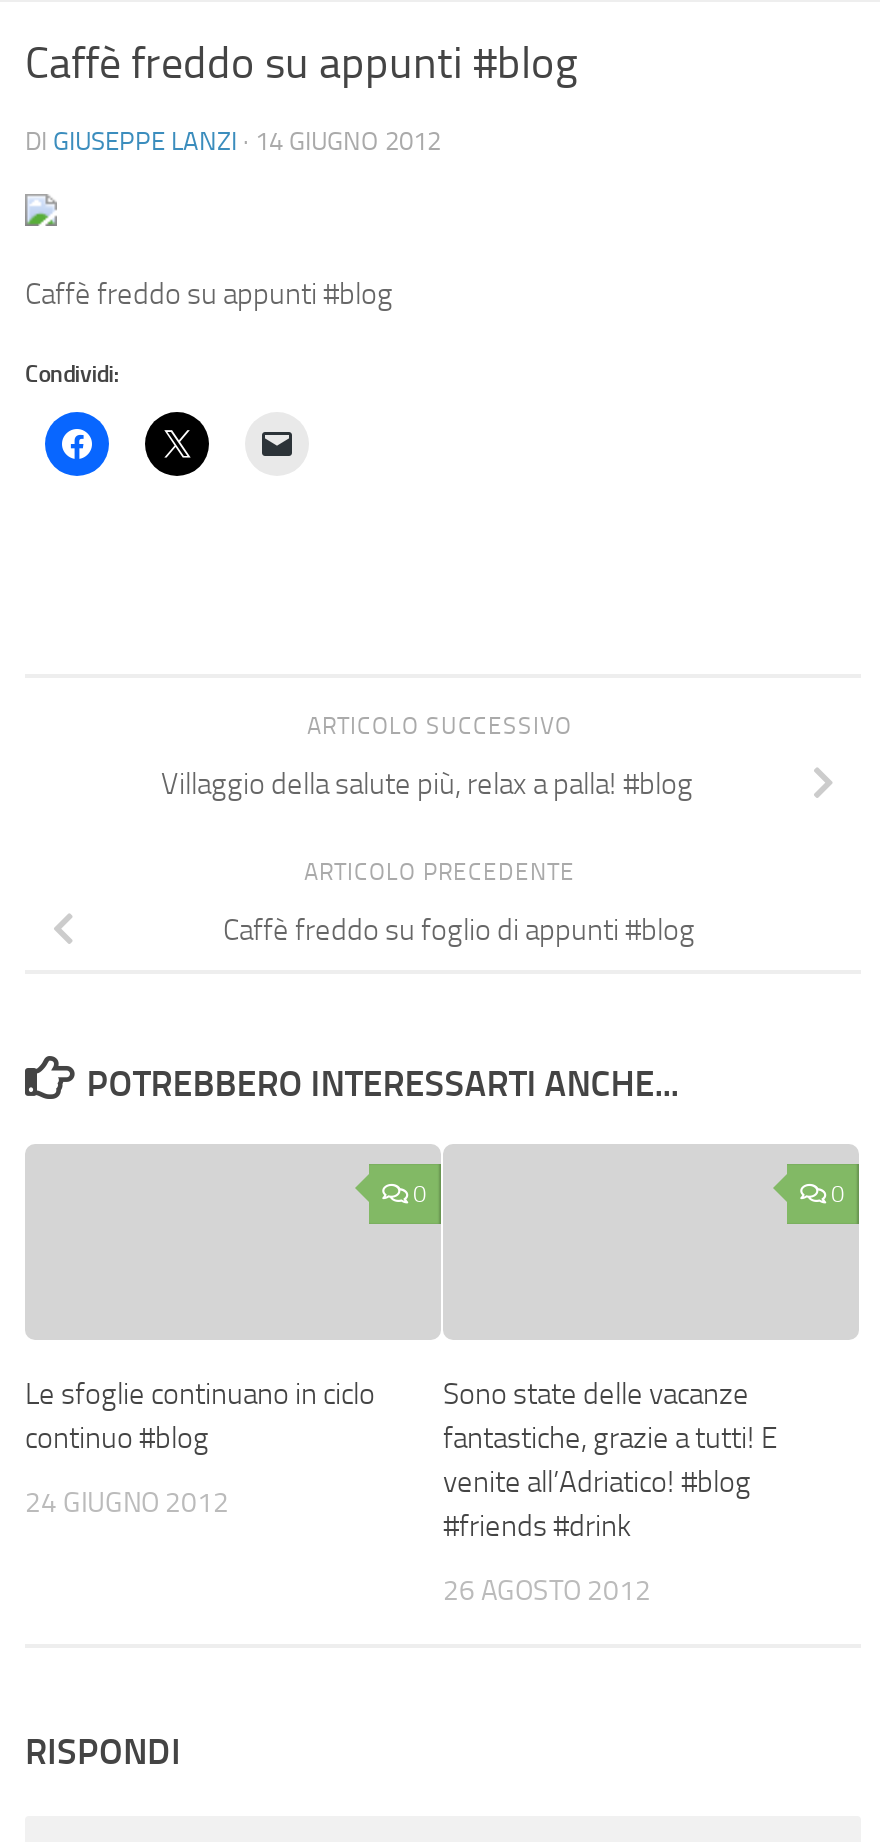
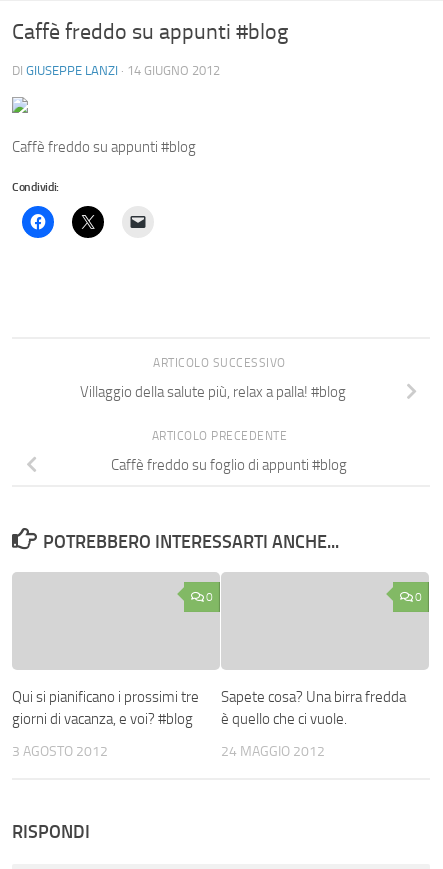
[25,1376,375,1456] Le sfoglie continuano in ciclo | continuo #blog -> [12,688,199,728] Qui si pianificano i prossimi tre | giorni di vacanza, e voi? #blog
[443,1376,777,1544] Sono state delle vacanze | fantastiche, grazie a tutti! E | venite all’Adriatico! #blog | #friends #drink -> [221,688,406,728] Sapete cosa? Una birra fredda | è quello che ci vuole.
[25,1486,229,1520] 24 GIUGNO 2012 -> [12,743,108,760] 3 AGOSTO 2012
[443,1574,651,1608] 26 AGOSTO 2012 -> [221,743,325,760] 24 MAGGIO 2012

